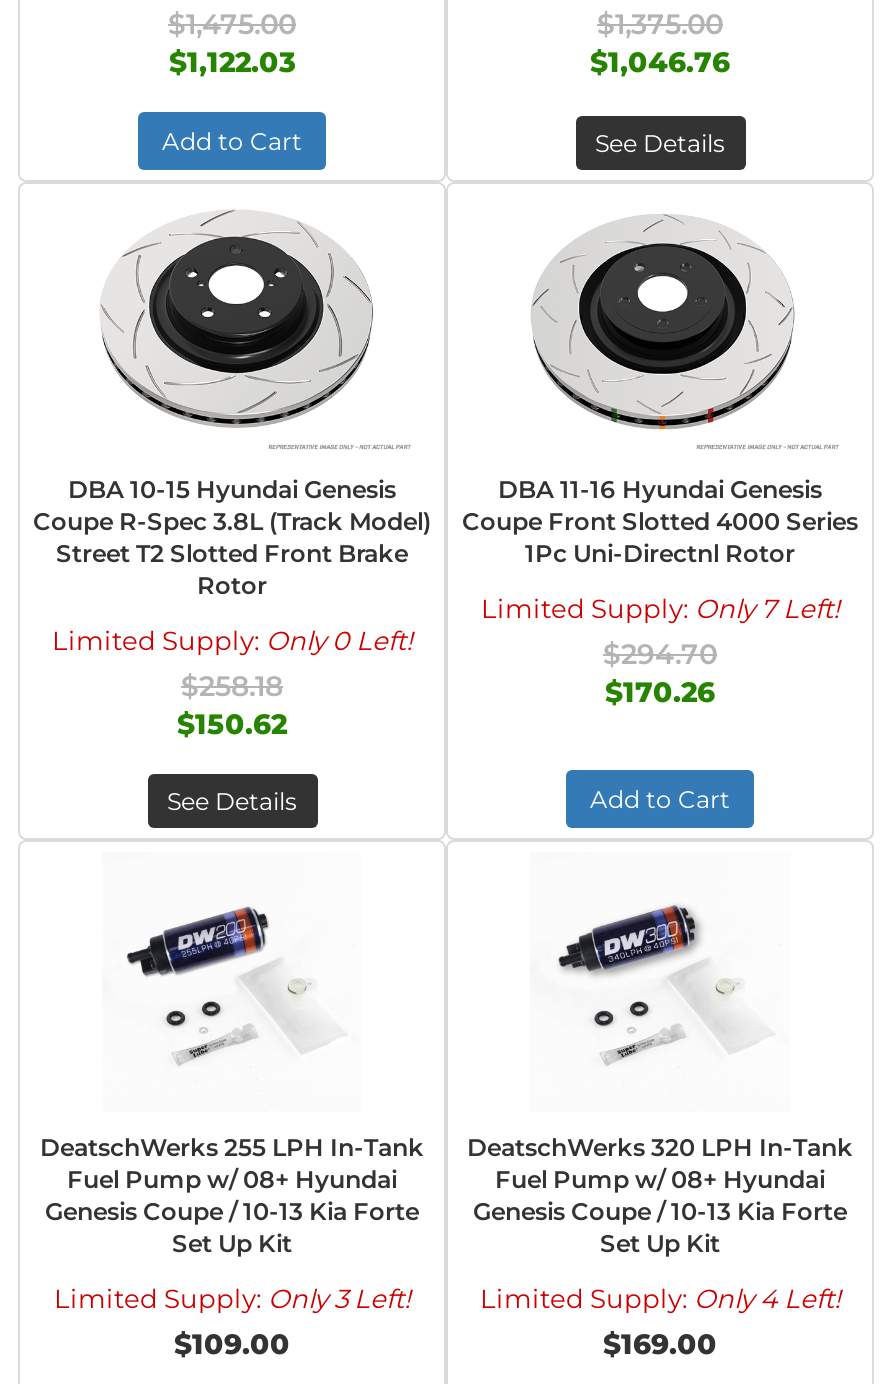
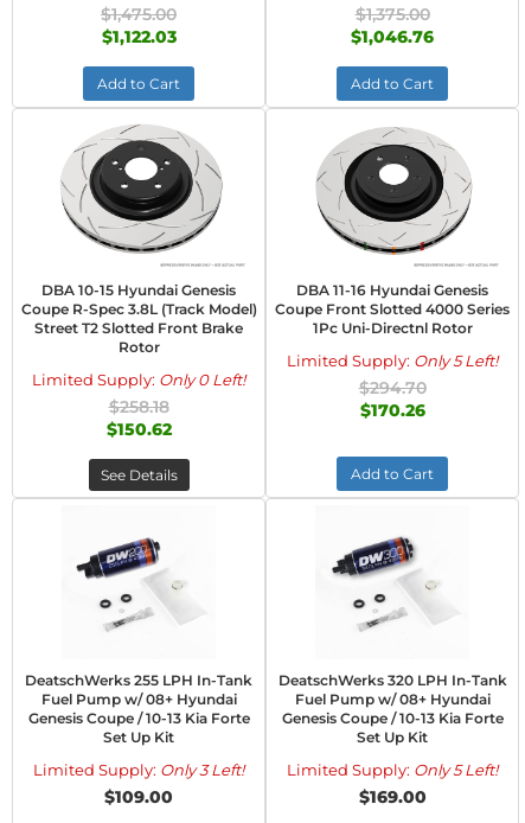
[595,128,725,158] See Details -> [351,75,434,92] Add to Cart
[481,592,839,624] Limited Supply: Only 7 Left! -> [287,351,498,370] Limited Supply: Only 5 Left!
[480,1282,840,1314] Limited Supply: Only 4 Left! -> [287,760,498,779] Limited Supply: Only 5 Left!

